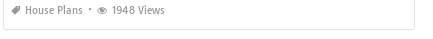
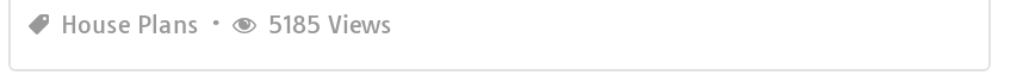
[112,4,165,17] 1948 Views -> [268,10,392,41] 5185 Views

